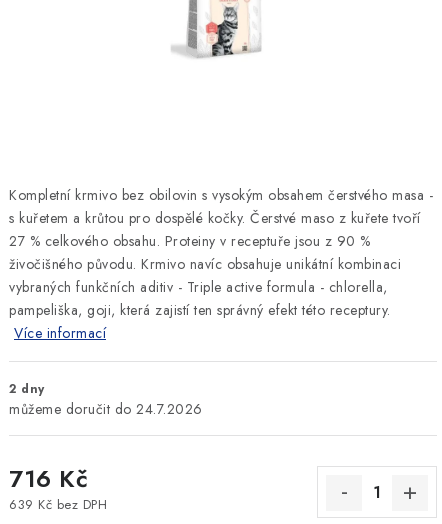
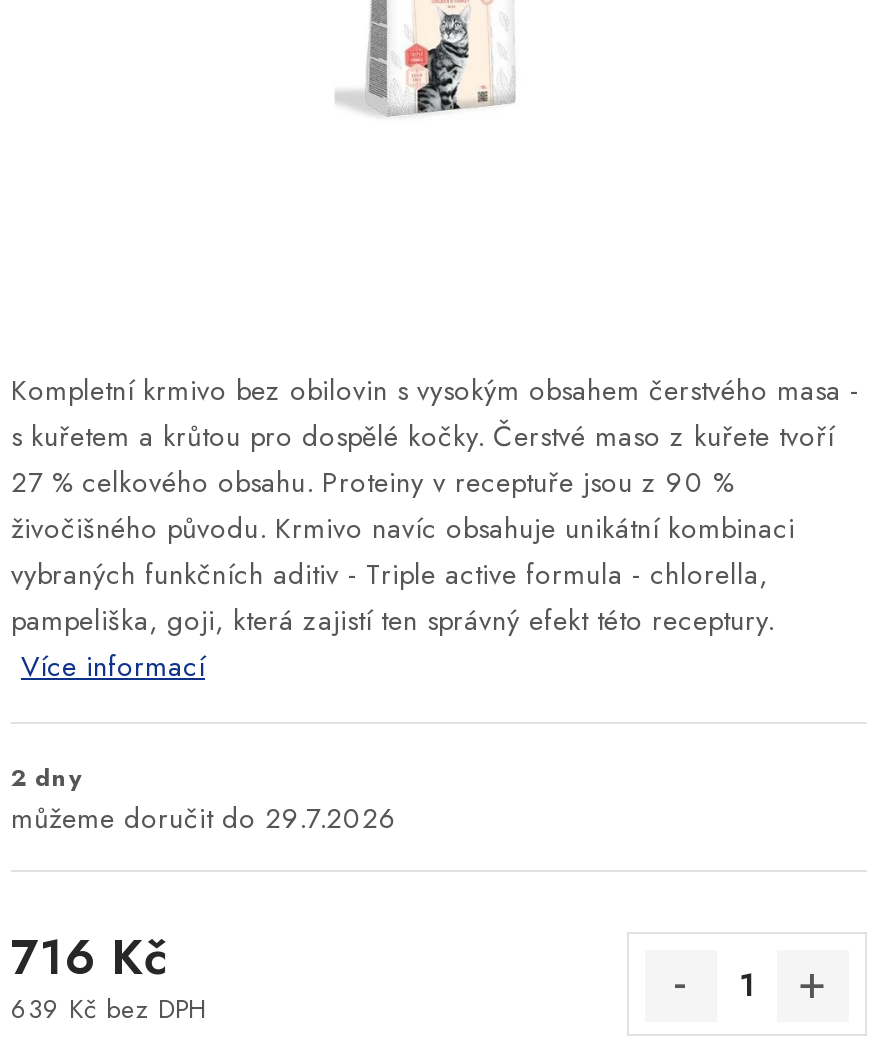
[136,399,202,419] 24.7.2026 -> [265,798,398,838] 29.7.2026

